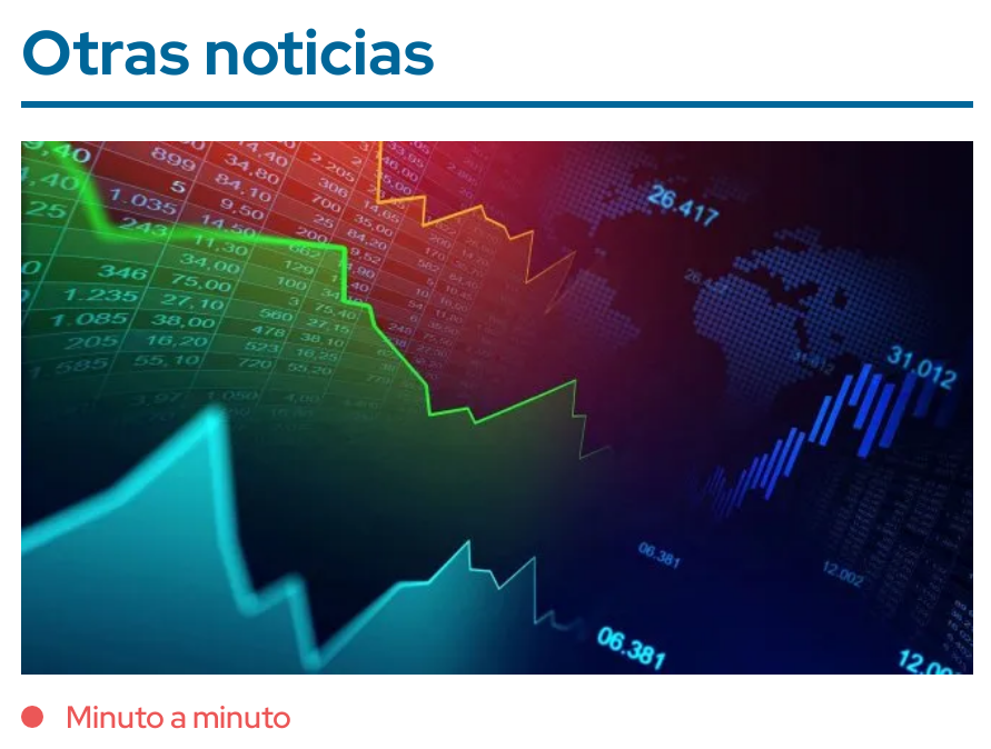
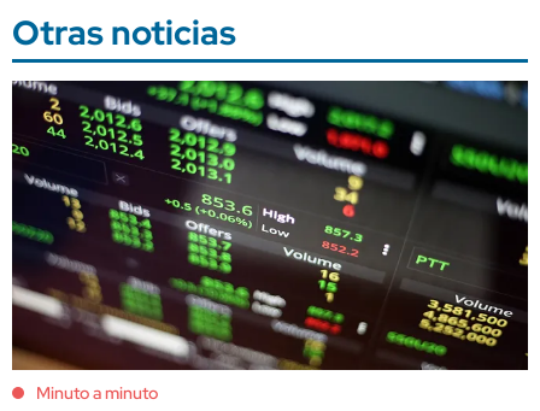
[19,139,975,677] [image] -> [11,80,529,371] [image]

